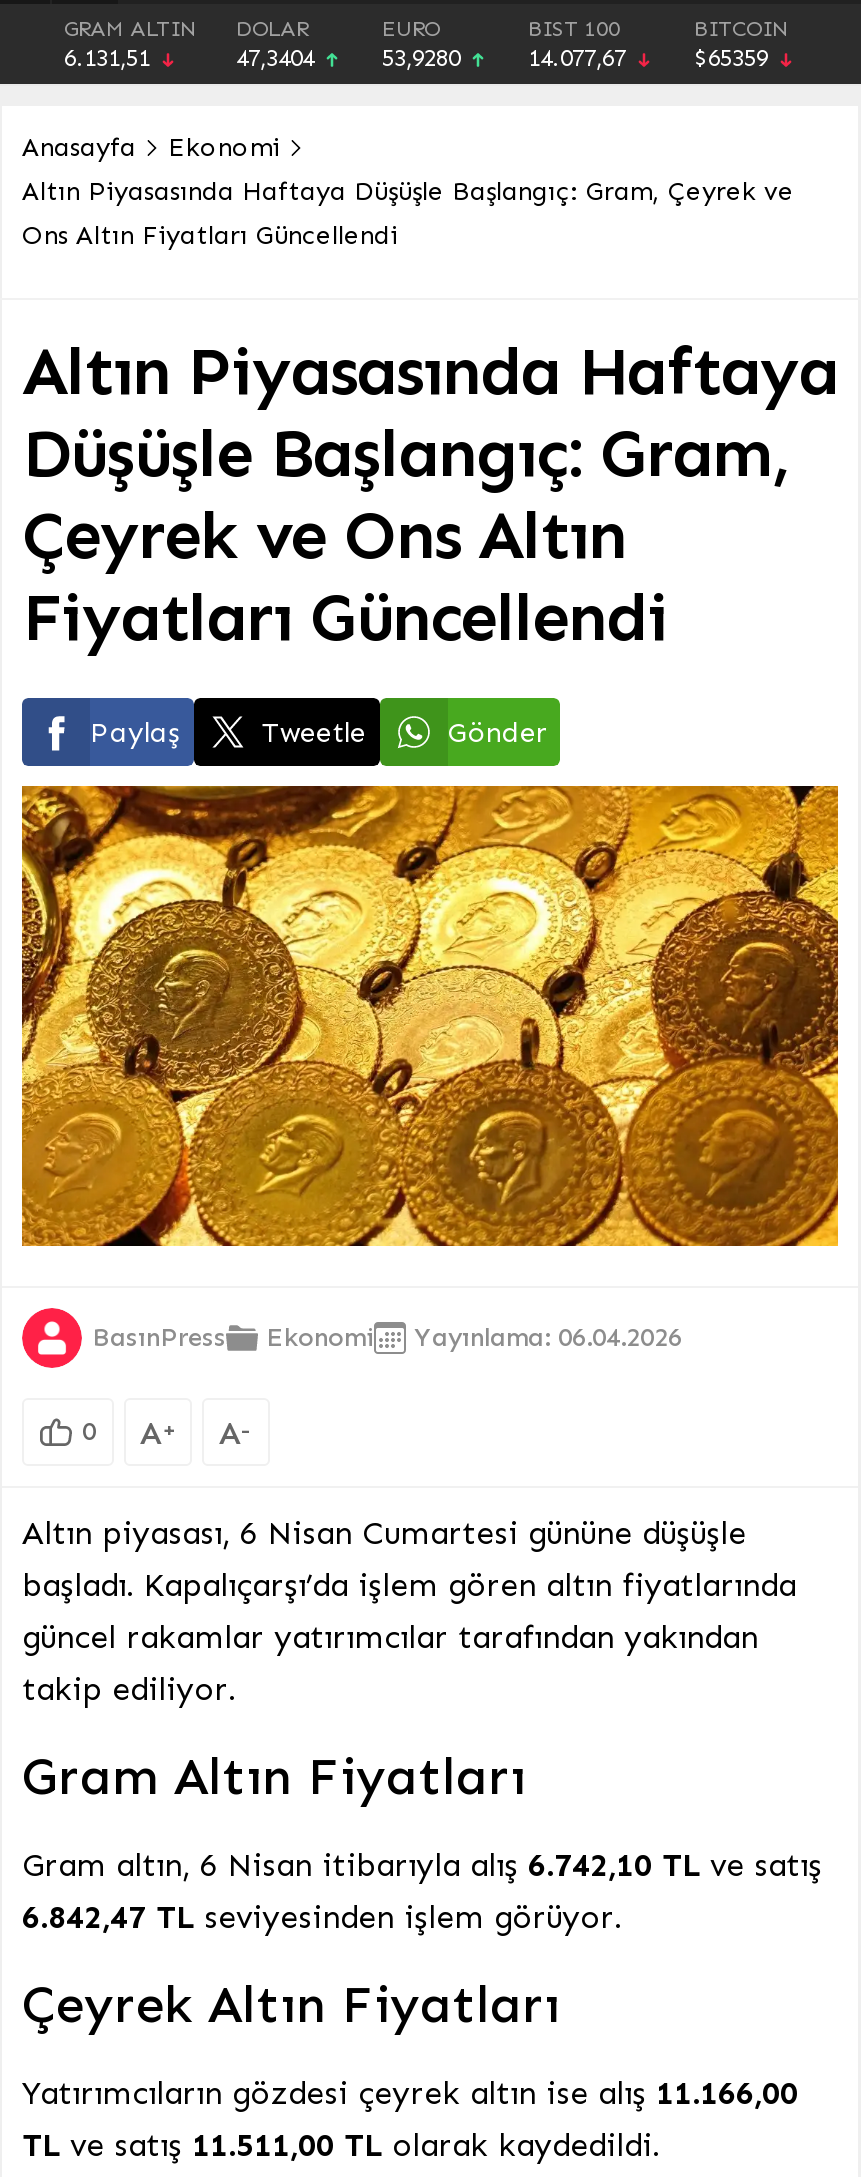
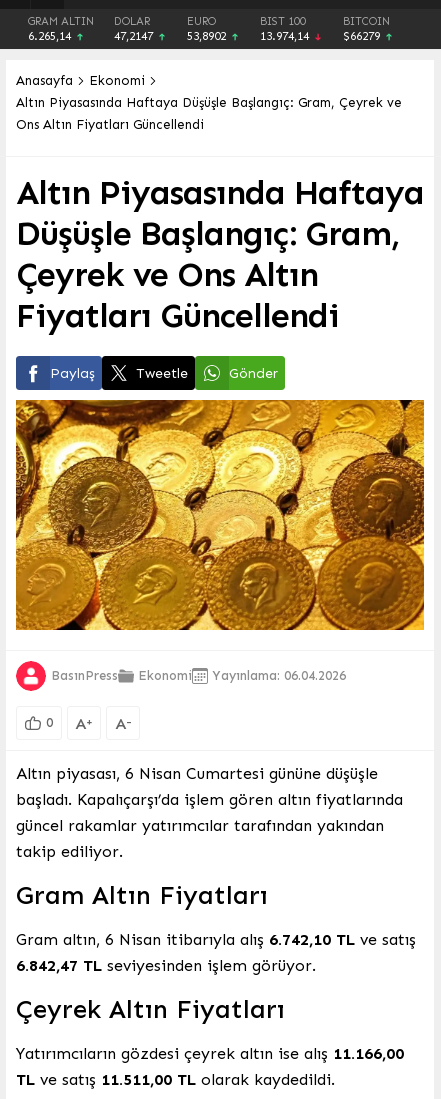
[64,44,158,72] 6.131,51 -> [28,29,75,43] 6.265,14
[236,44,322,72] 47,3404 -> [114,29,157,43] 47,2147
[382,44,468,72] 53,9280 -> [187,29,230,43] 53,8902
[528,44,634,72] 14.077,67 -> [260,29,313,43] 13.974,14
[694,44,776,72] $65359 -> [343,29,384,43] $66279

